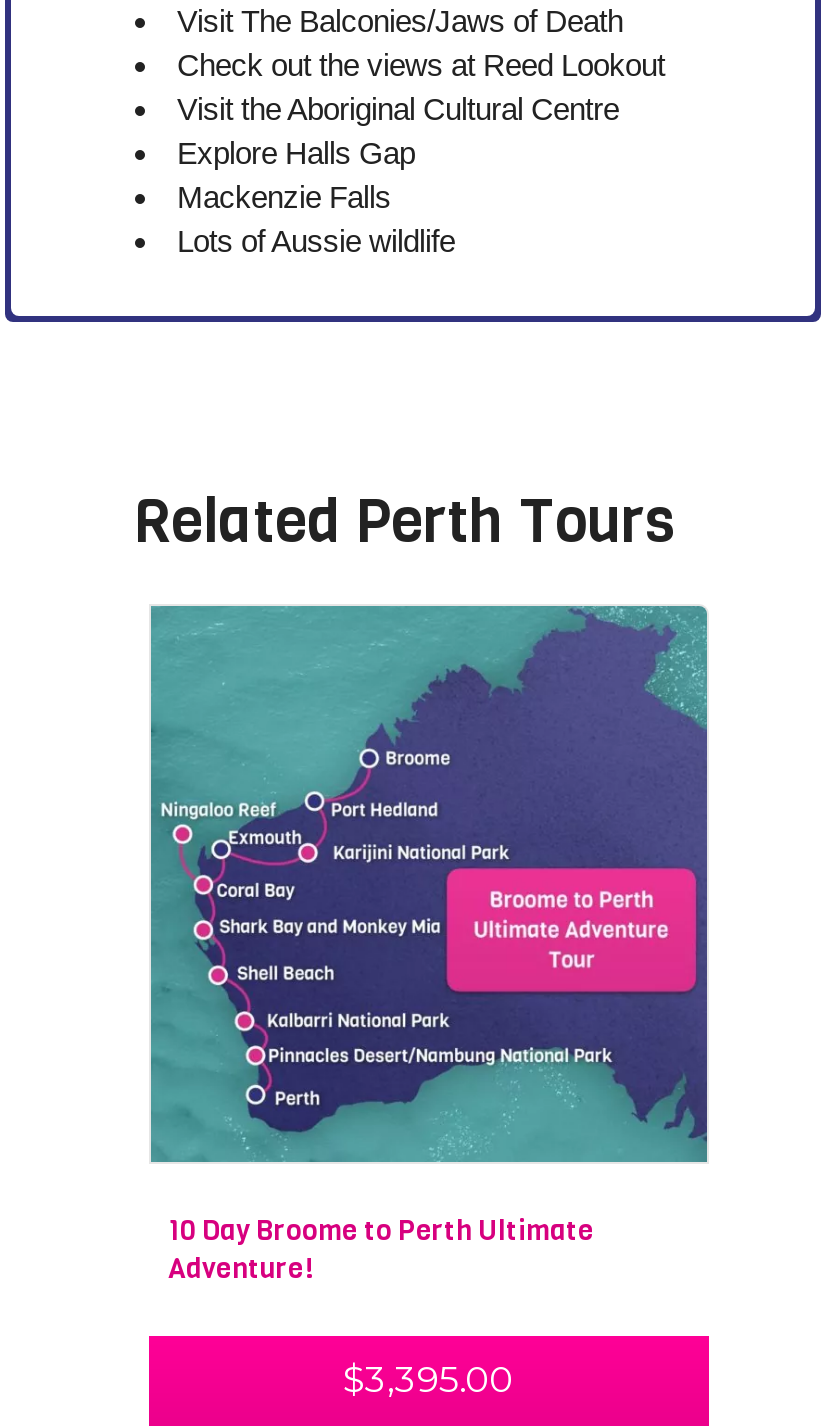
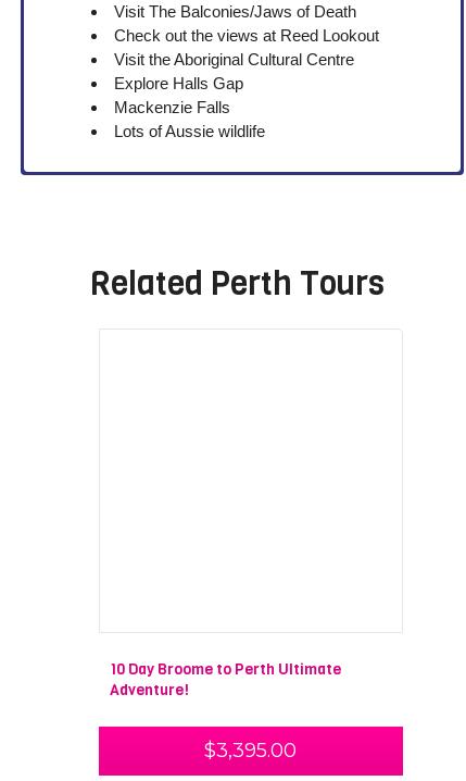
[149,604,709,1164] [image] -> none

